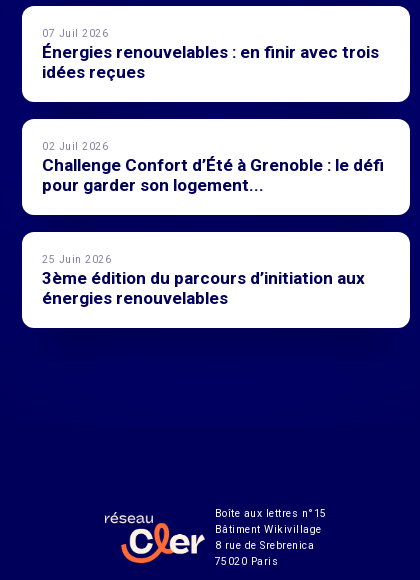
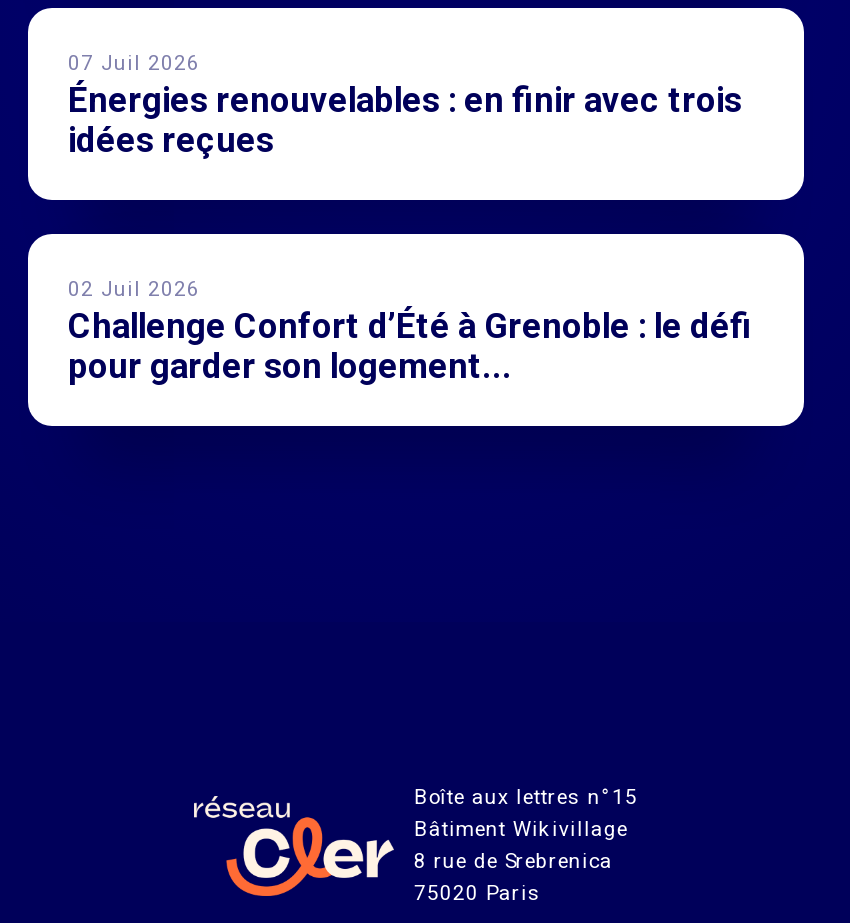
[42,253,365,308] 25 Juin 2026 | 3ème édition du parcours d’initiation aux | énergies renouvelables -> none

